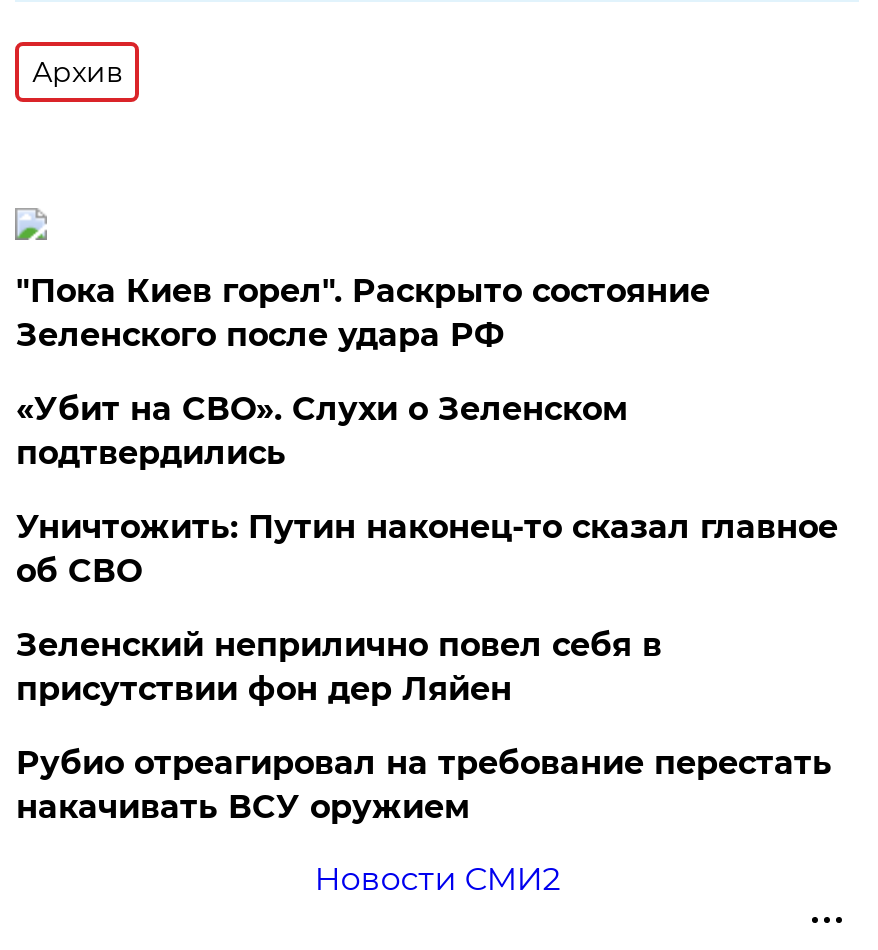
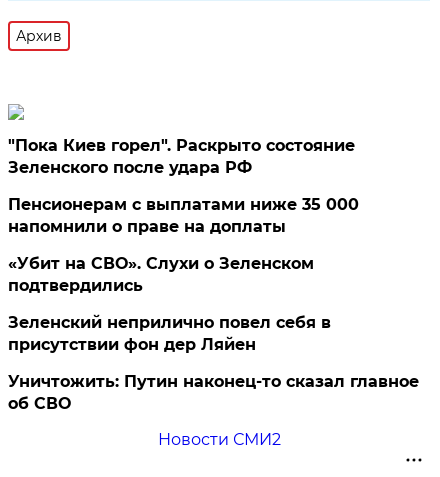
none -> [8,195,359,236] Пенсионерам с выплатами ниже 35 000 | напомнили о праве на доплаты
moved [16,390,628,472] -> [8,254,314,295]: «Убит на СВО». Слухи о Зеленском | подтвердились
moved [16,508,838,590] -> [8,372,419,413]: Уничтожить: Путин наконец-то сказал главное | об СВО
[16,744,832,826] Рубио отреагировал на требование перестать | накачивать ВСУ оружием -> none

